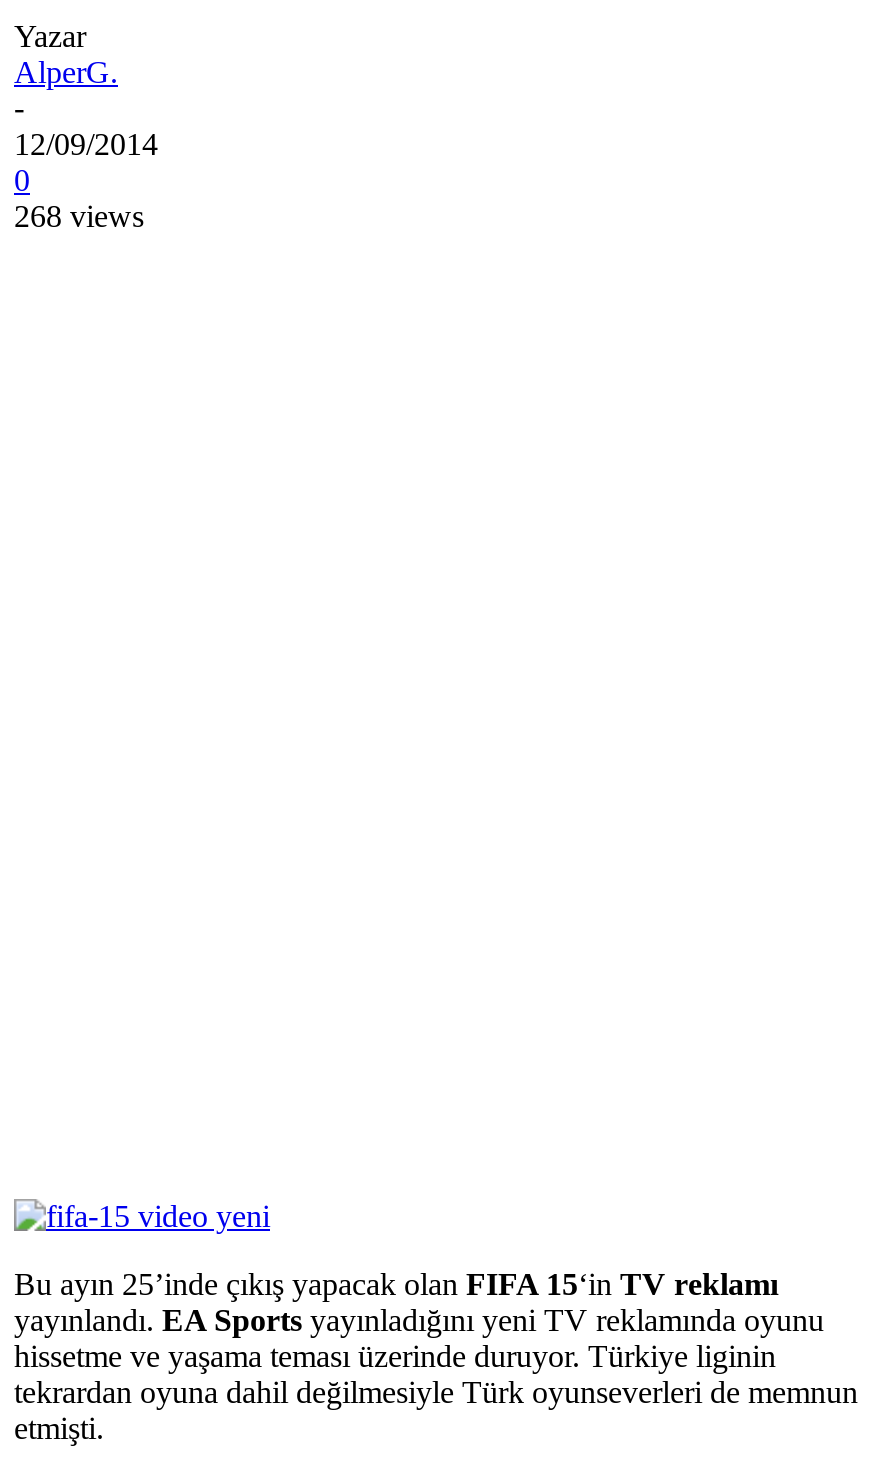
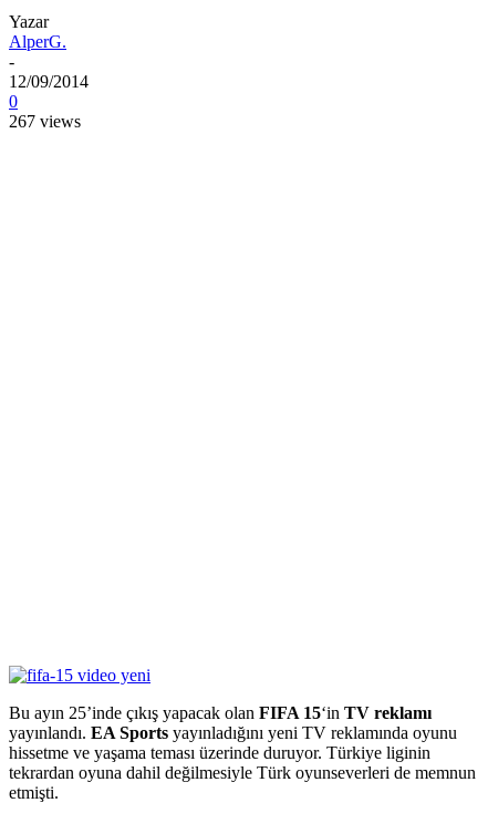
[14,199,144,233] 268 views -> [9,112,81,130] 267 views

